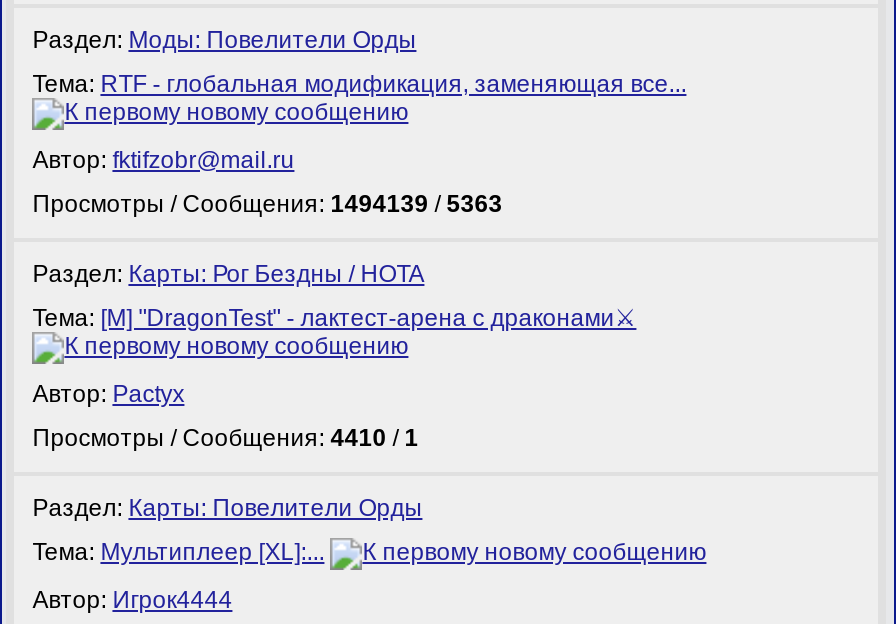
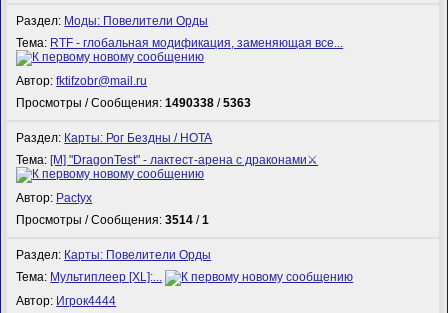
[32,191,502,219] Просмотры / Сообщения: 1494139 / 5363 -> [16,96,251,110] Просмотры / Сообщения: 1490338 / 5363
[32,425,418,453] Просмотры / Сообщения: 4410 / 1 -> [16,213,209,227] Просмотры / Сообщения: 3514 / 1

